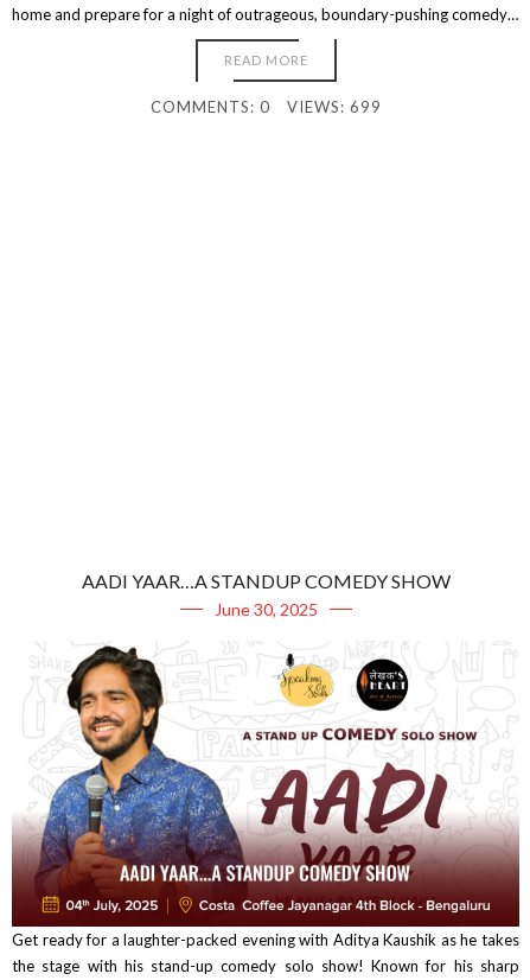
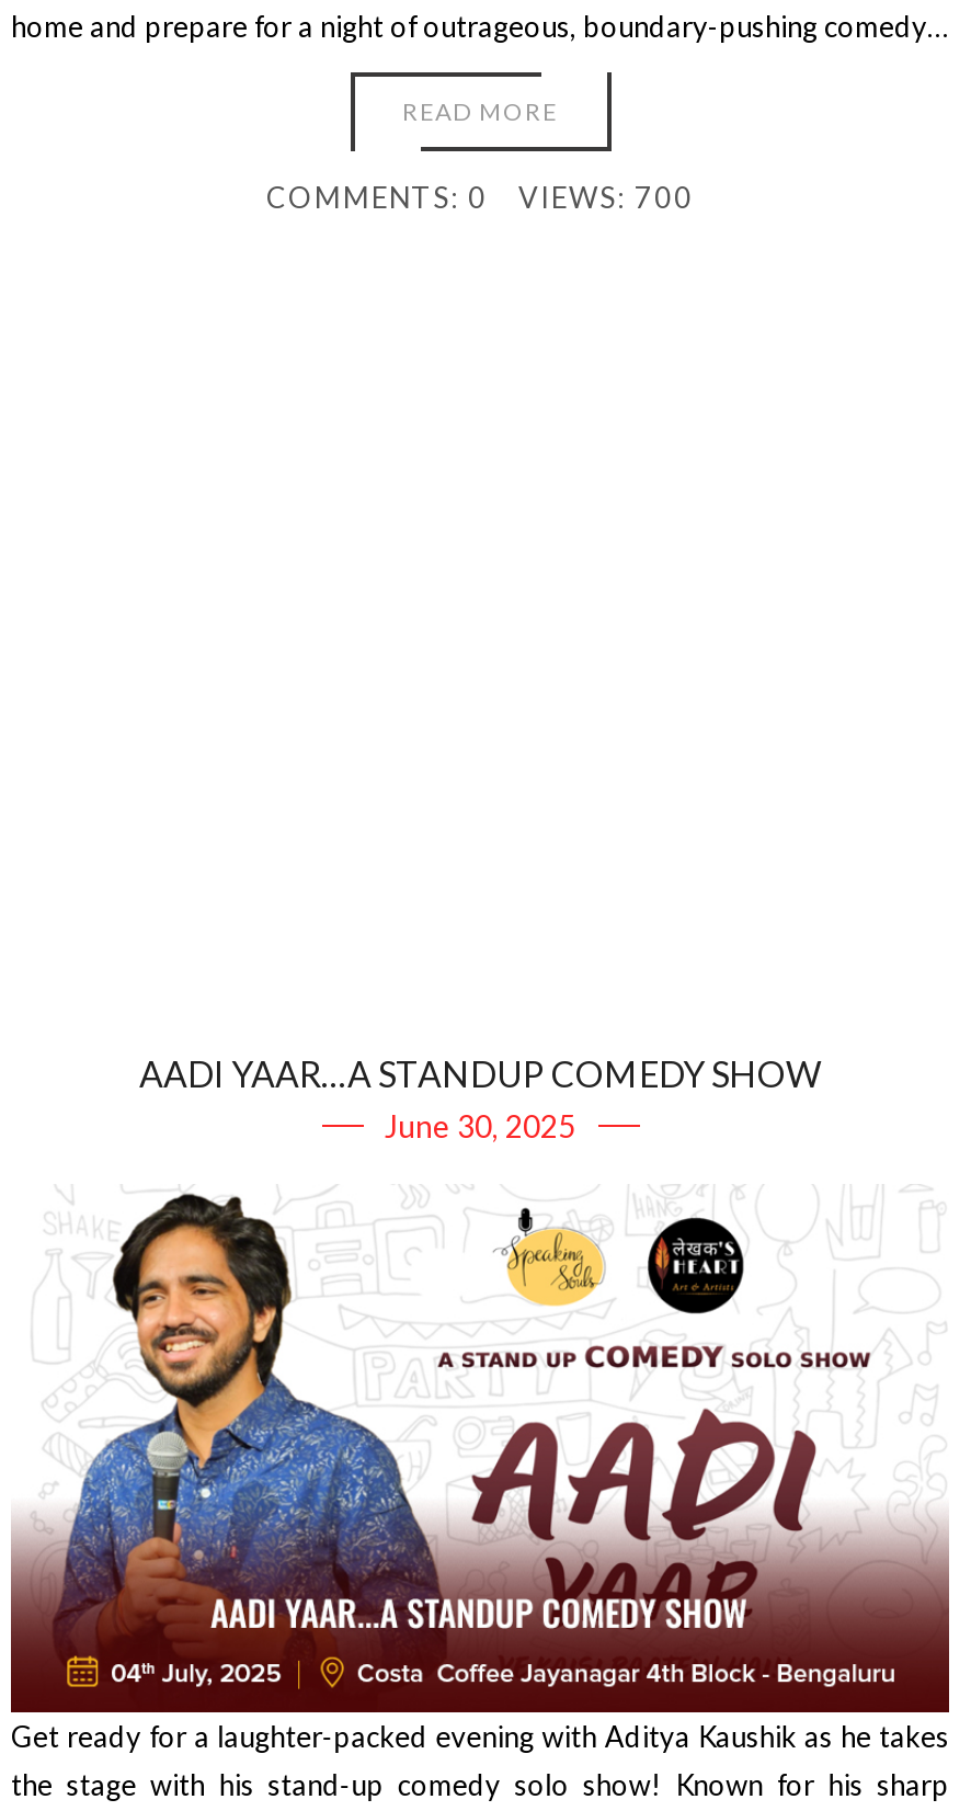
[150,97,381,116] COMMENTS: 0 VIEWS: 699 -> [266,180,694,215] COMMENTS: 0 VIEWS: 700

